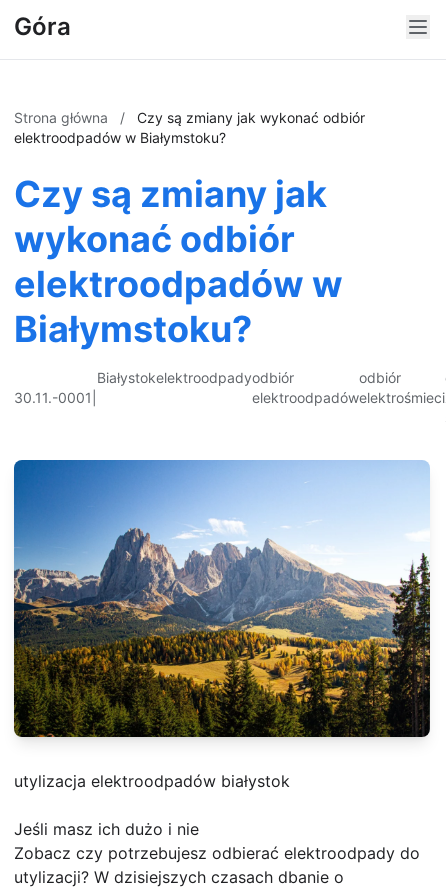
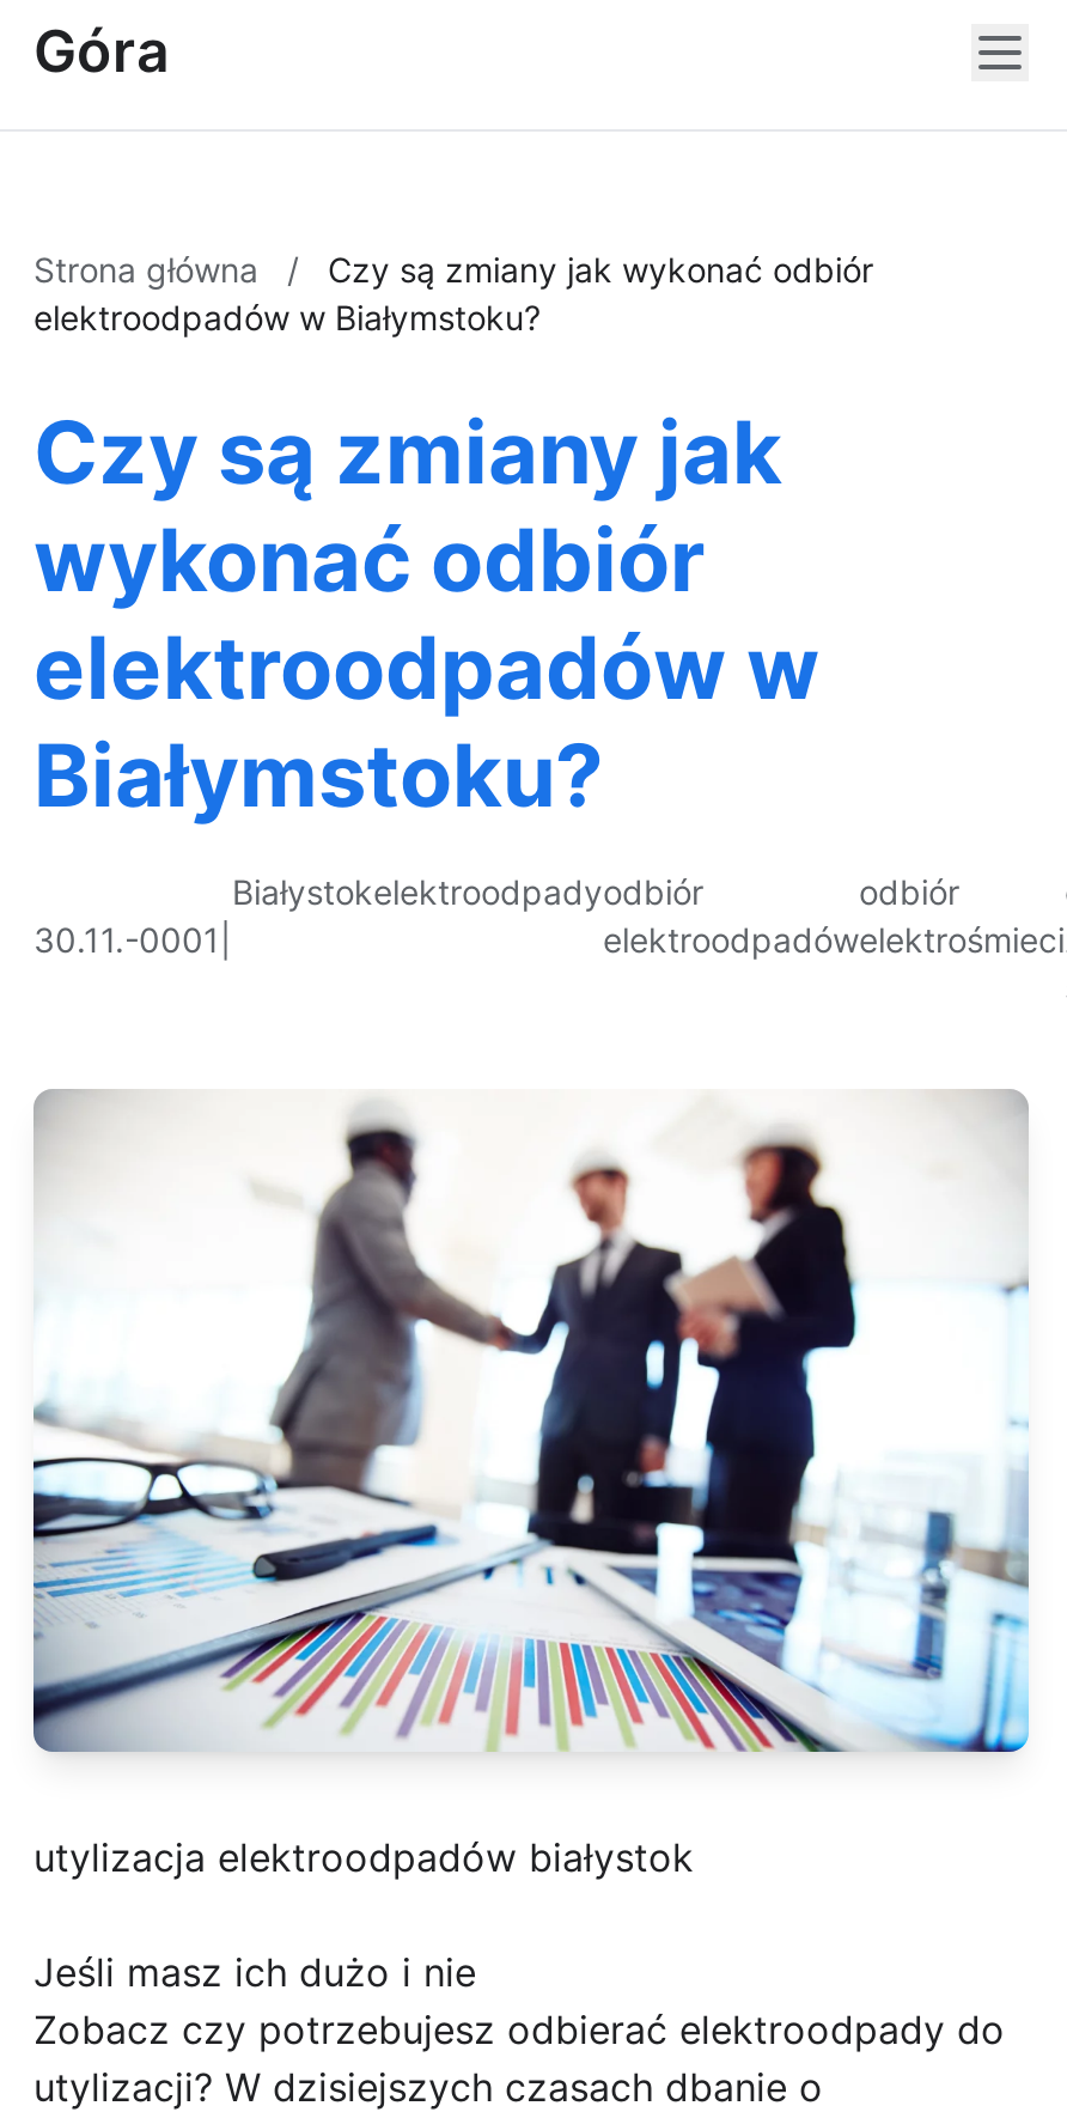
[13,459,431,738] [image] -> [31,1089,1029,1754] [image]

